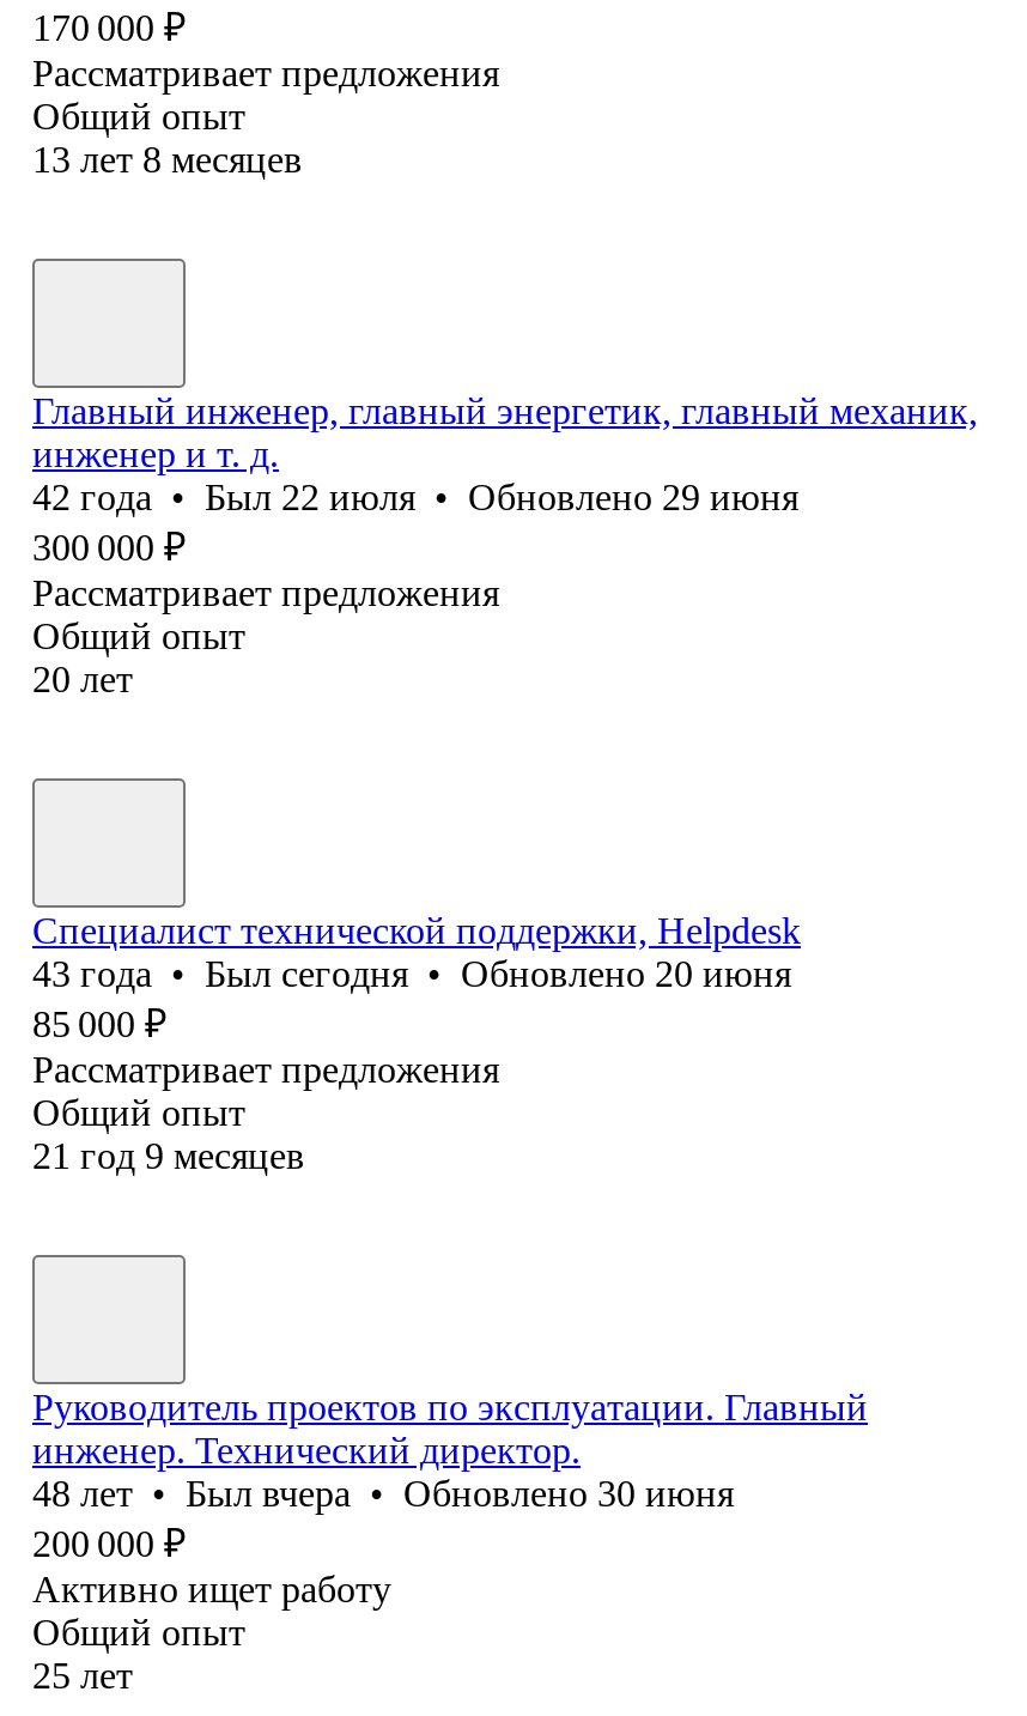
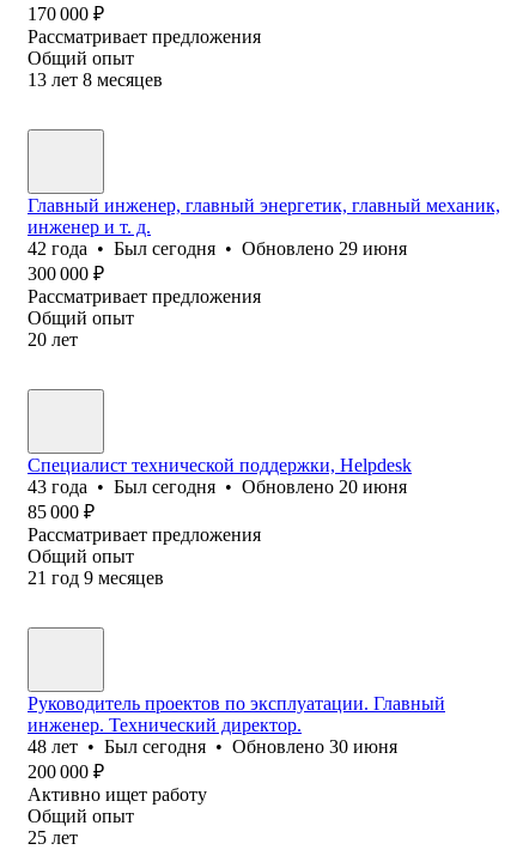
[32,476,798,517] 42 года • Был 22 июля • Обновлено 29 июня -> [28,238,407,258] 42 года • Был сегодня • Обновлено 29 июня
[32,1473,734,1513] 48 лет • Был вчера • Обновлено 30 июня -> [28,736,397,757] 48 лет • Был сегодня • Обновлено 30 июня

